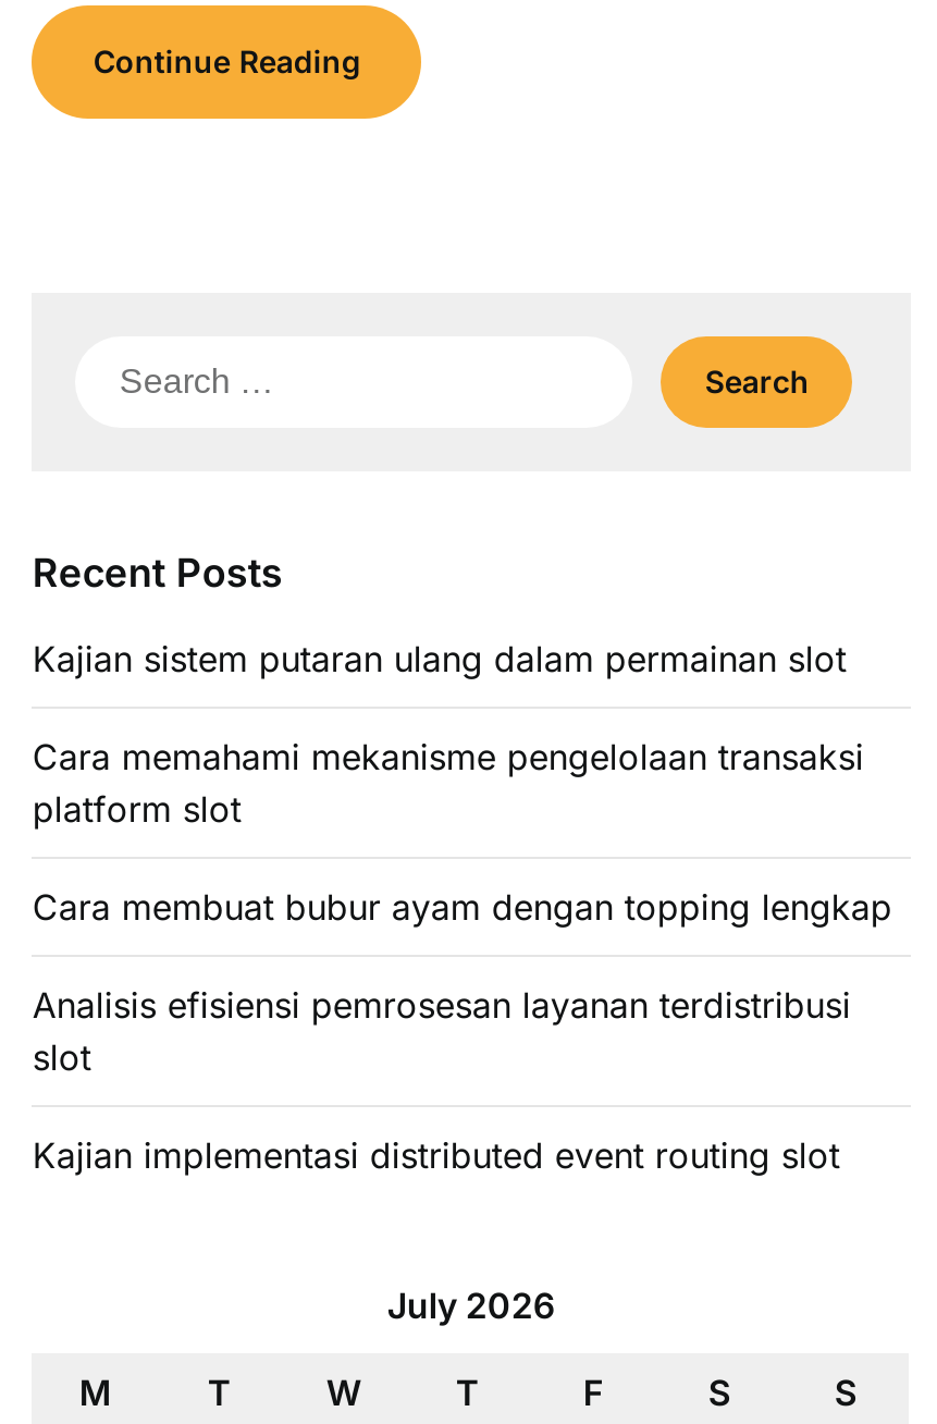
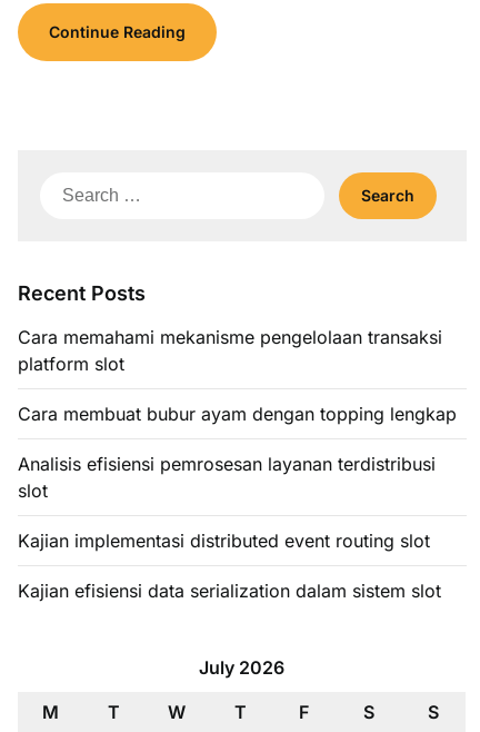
[32,636,846,679] Kajian sistem putaran ulang dalam permainan slot -> none
moved [32,734,892,1176] -> [18,325,457,551]: Cara memahami mekanisme pengelolaan transaksi | platform slot | Cara membuat bubur ayam dengan topping lengkap | Analisis efisiensi pemrosesan layanan terdistribusi | slot | Kajian implementasi distributed event routing slot
none -> [18,579,442,601] Kajian efisiensi data serialization dalam sistem slot

